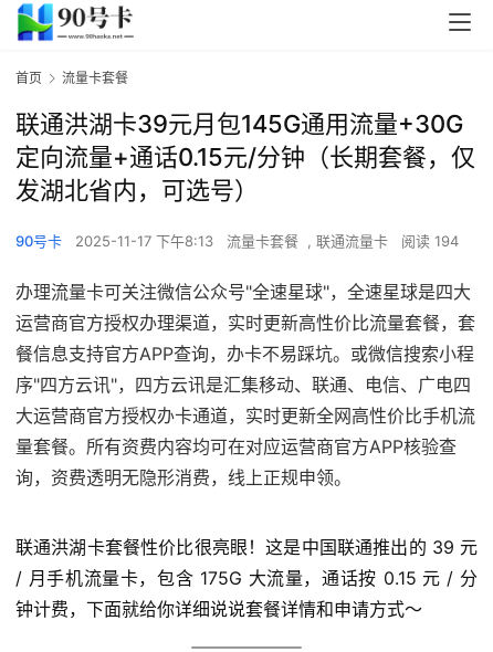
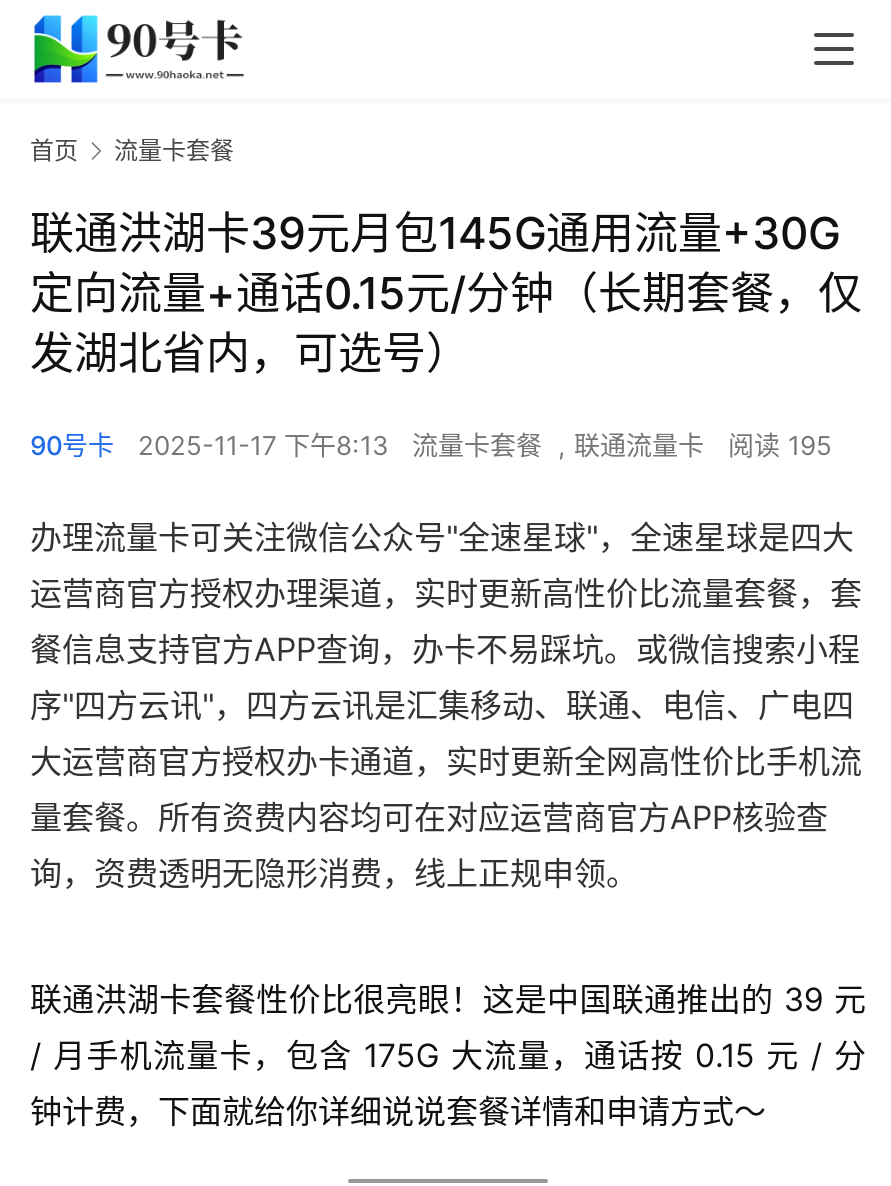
[15,232,459,250] 90号卡 2025-11-17 下午8:13 流量卡套餐 ,联通流量卡 阅读 194 -> [30,429,832,461] 90号卡 2025-11-17 下午8:13 流量卡套餐 ,联通流量卡 阅读 195

